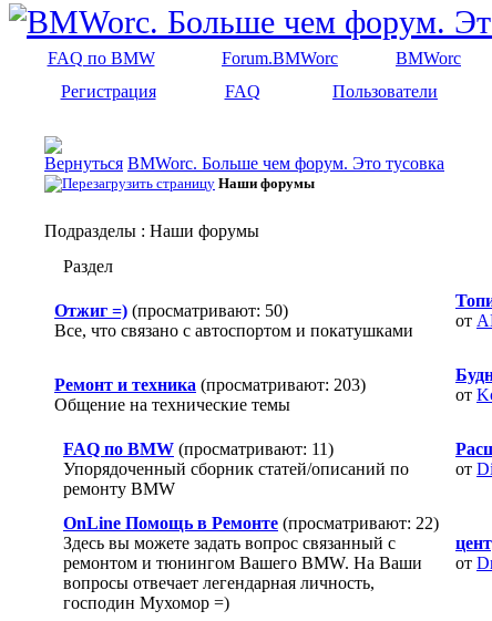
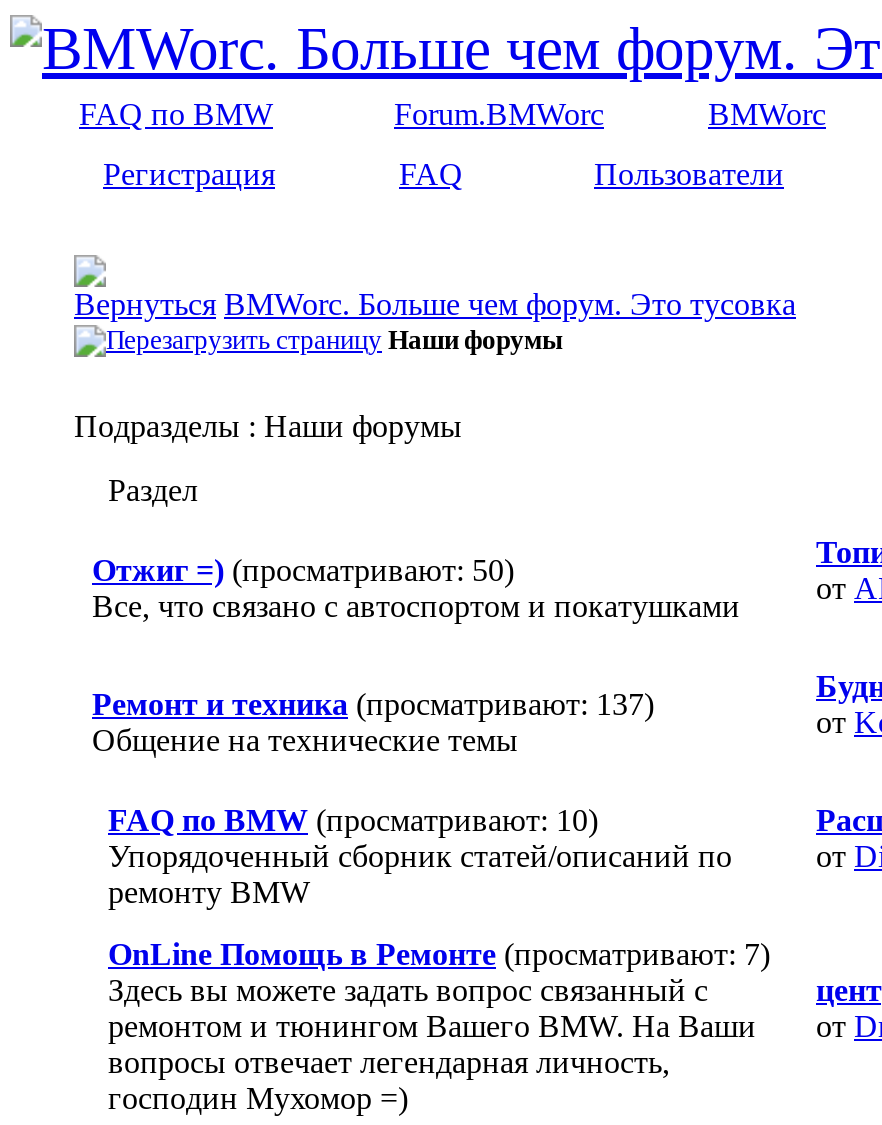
[54,375,366,394] Ремонт и техника (просматривают: 203) -> [92,687,654,721] Ремонт и техника (просматривают: 137)
[63,439,334,458] FAQ по BMW (просматривают: 11) -> [108,803,598,837] FAQ по BMW (просматривают: 10)
[63,514,439,532] OnLine Помощь в Ремонте (просматривают: 22) -> [108,937,770,971] OnLine Помощь в Ремонте (просматривают: 7)

